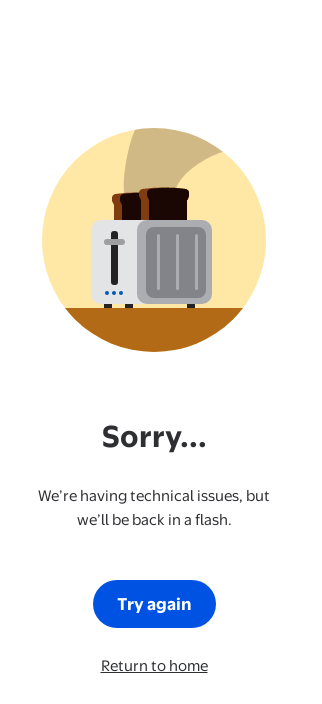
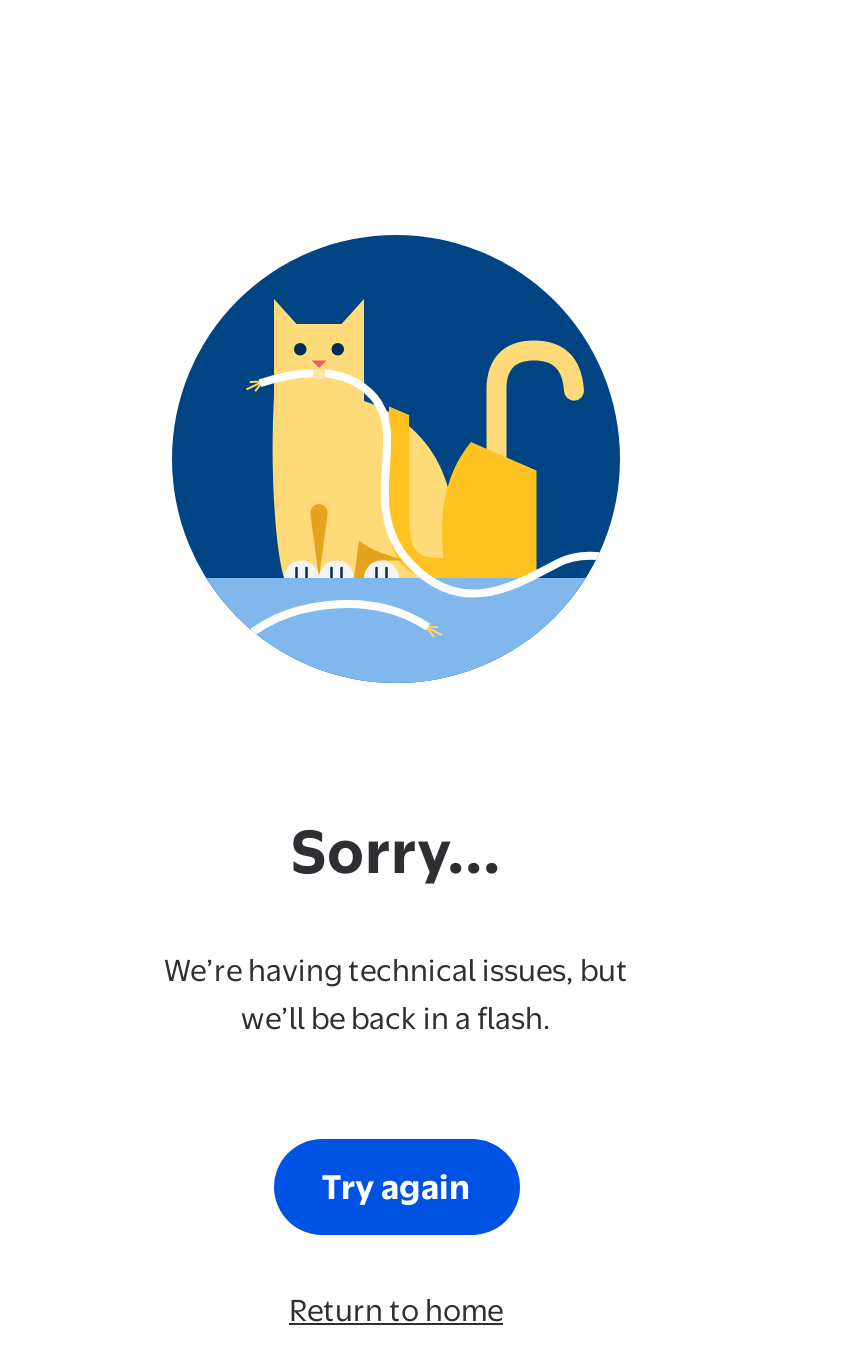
[42,128,266,353] [image] -> [170,233,622,685] [image]

